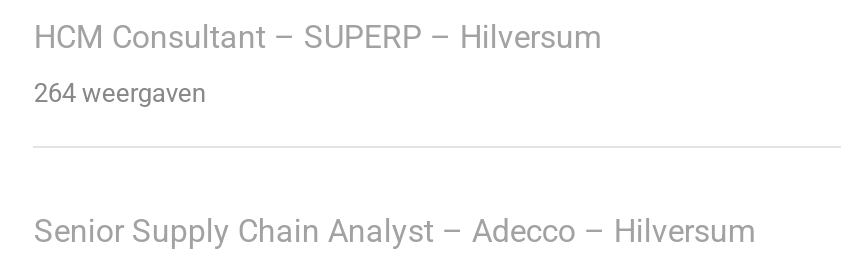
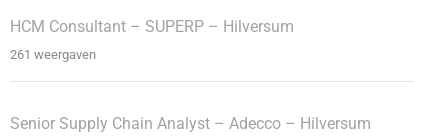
[34,78,206,108] 264 weergaven -> [10,47,96,62] 261 weergaven

